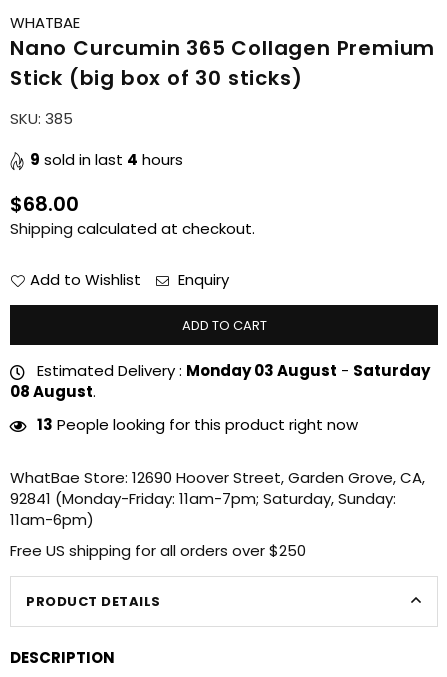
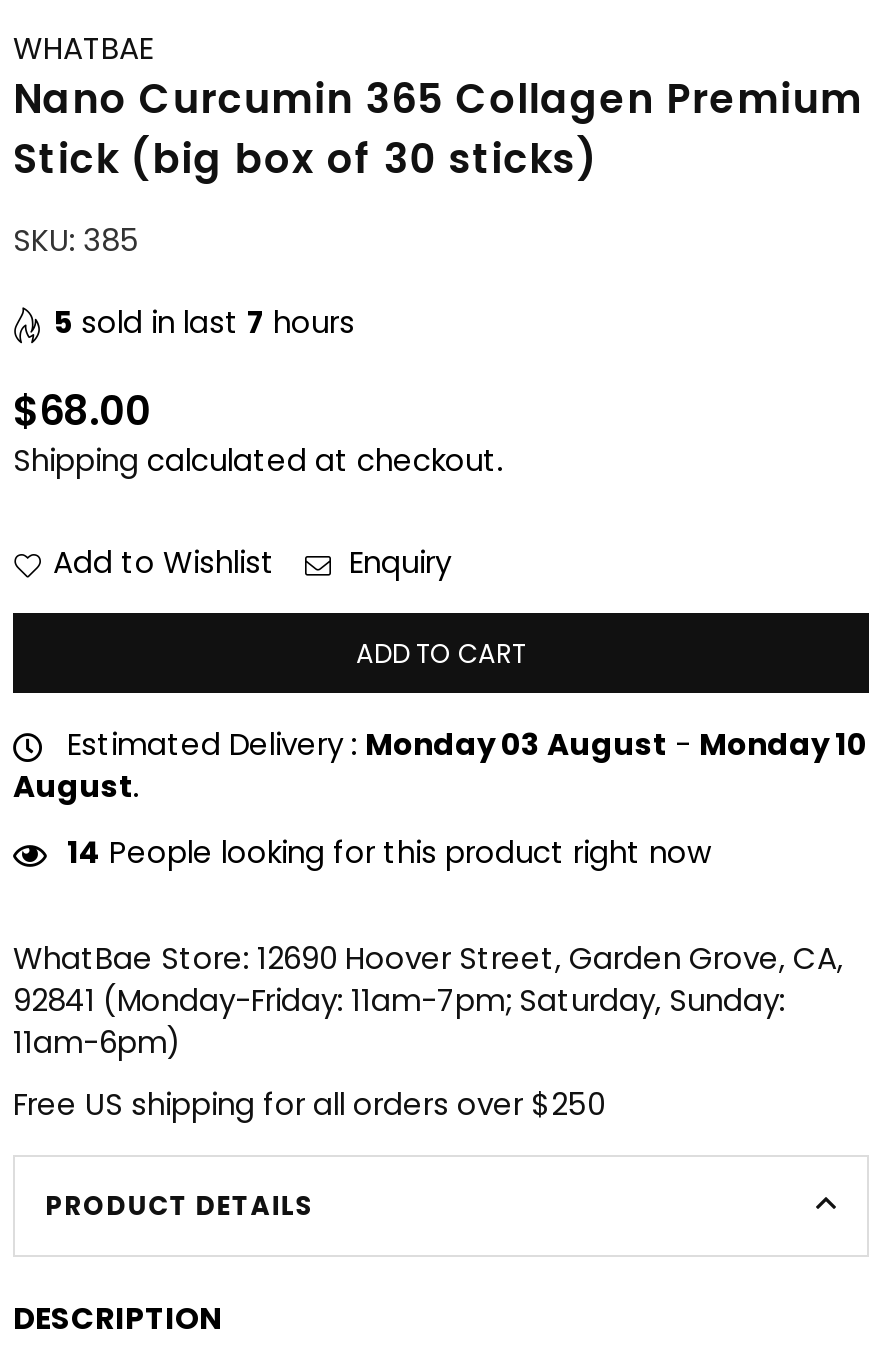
[30,149,183,170] 9 sold in last 4 hours -> [53,302,355,344] 5 sold in last 7 hours
[10,360,430,402] Estimated Delivery : Monday 03 August - Saturday | 08 August. -> [13,724,867,808] Estimated Delivery : Monday 03 August - Monday 10 | August.
[37,414,358,435] 13 People looking for this product right now -> [67,832,711,874] 14 People looking for this product right now

